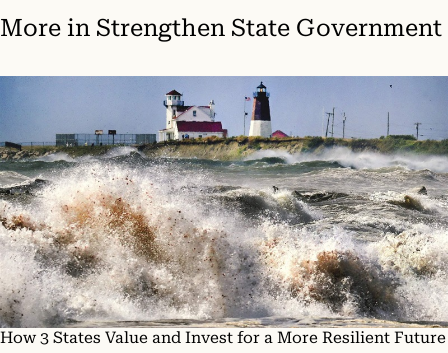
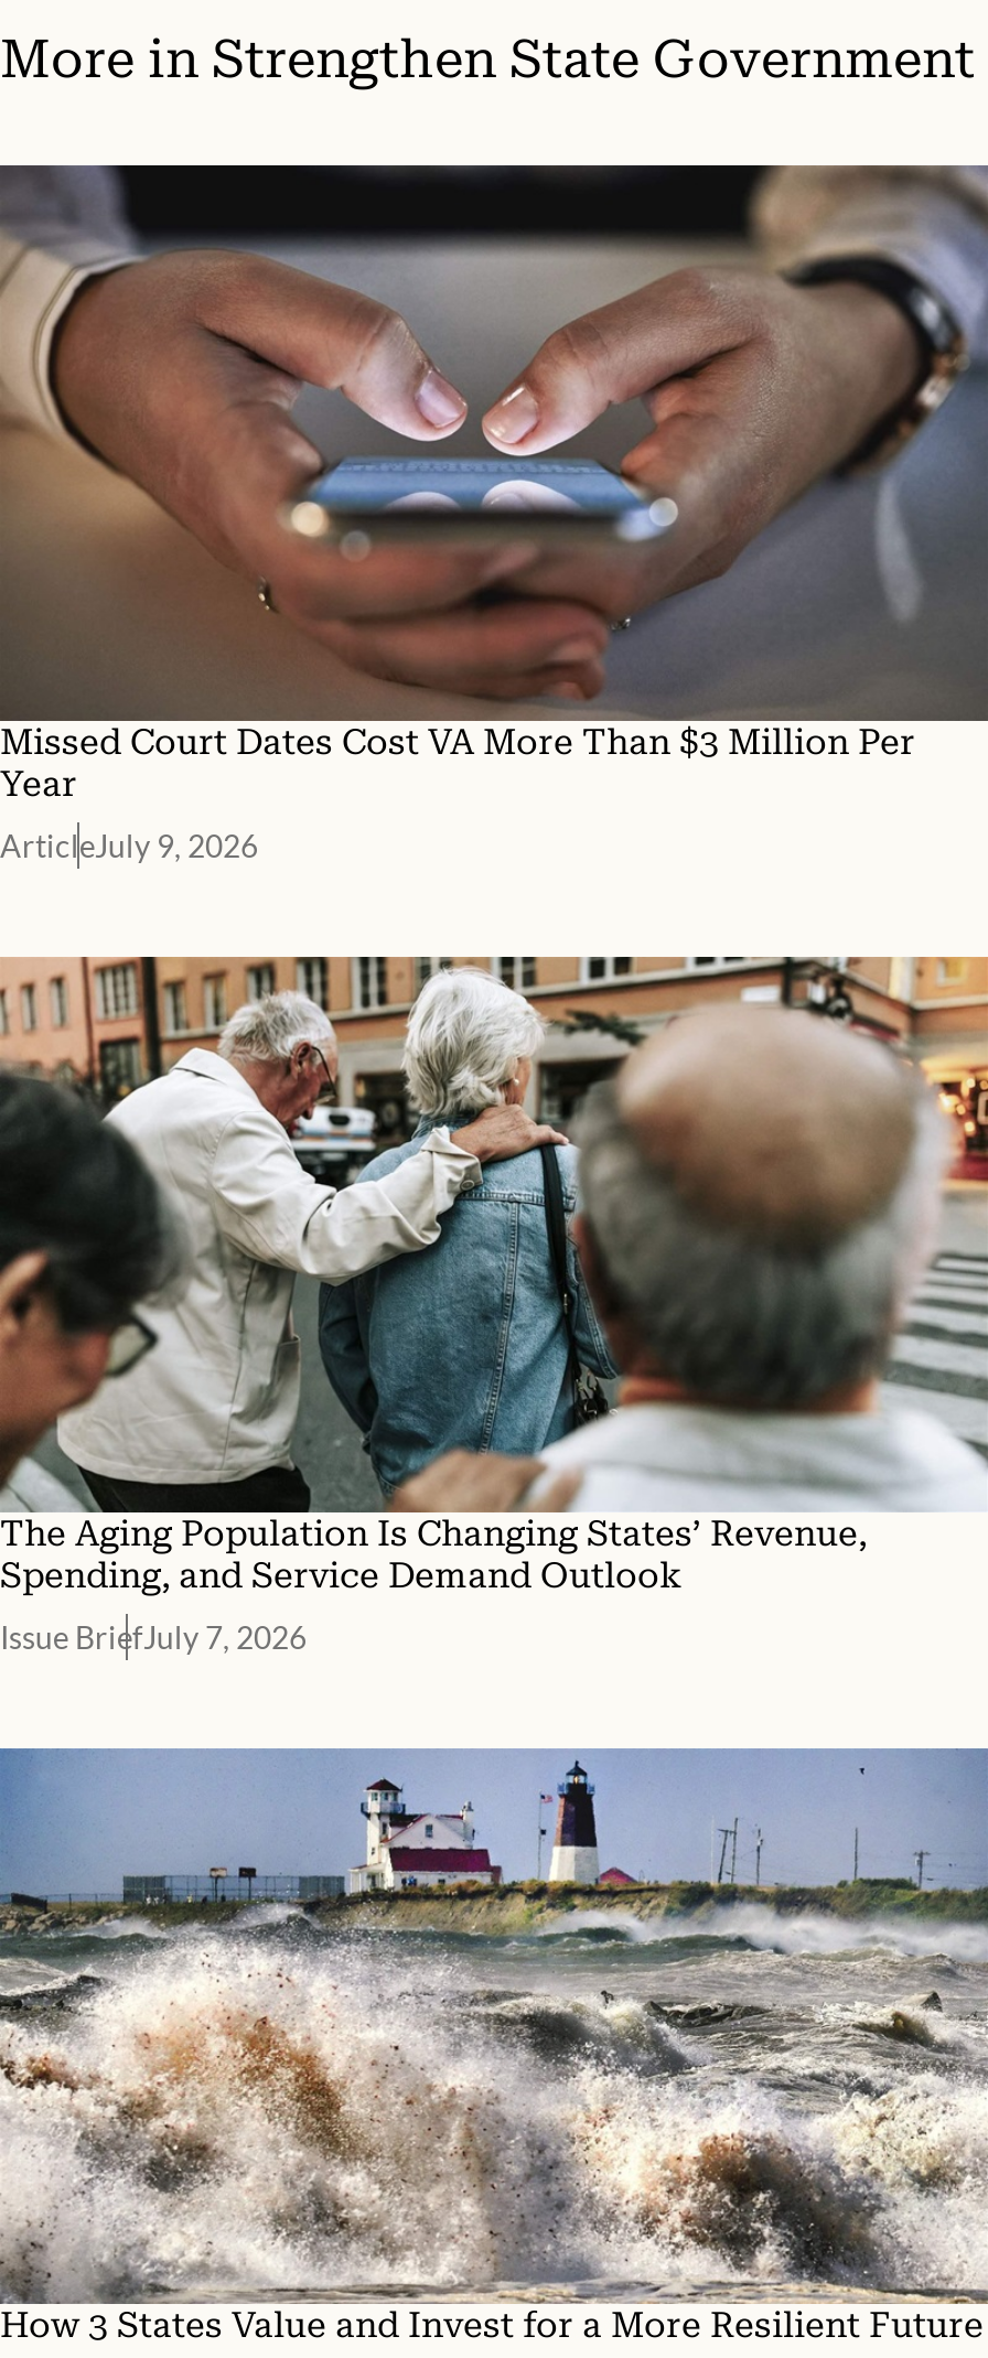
none -> [0,163,981,864] [image] | Missed Court Dates Cost VA More Than $3 Million Per | Year | ArticleJuly 9, 2026
none -> [0,955,981,1656] [image] | The Aging Population Is Changing States’ Revenue, | Spending, and Service Demand Outlook | Issue BriefJuly 7, 2026

